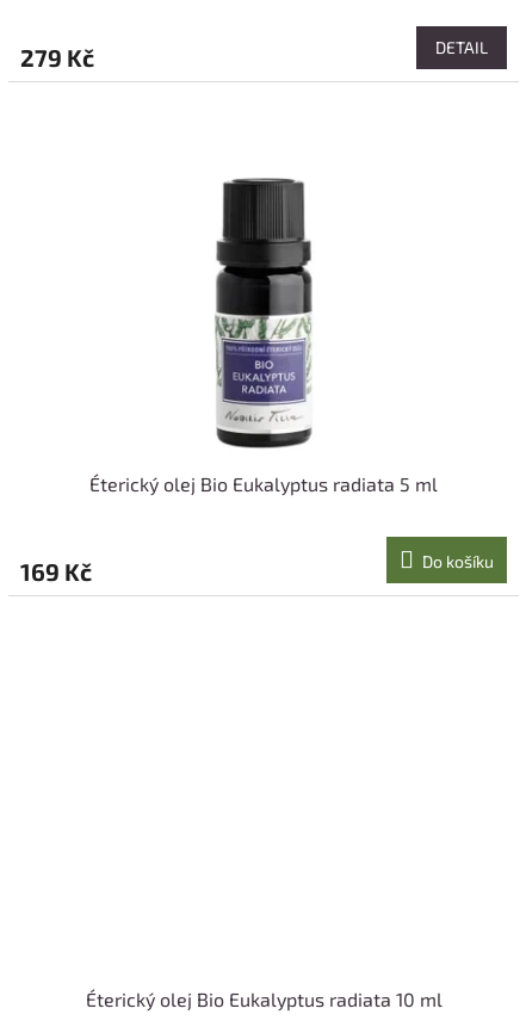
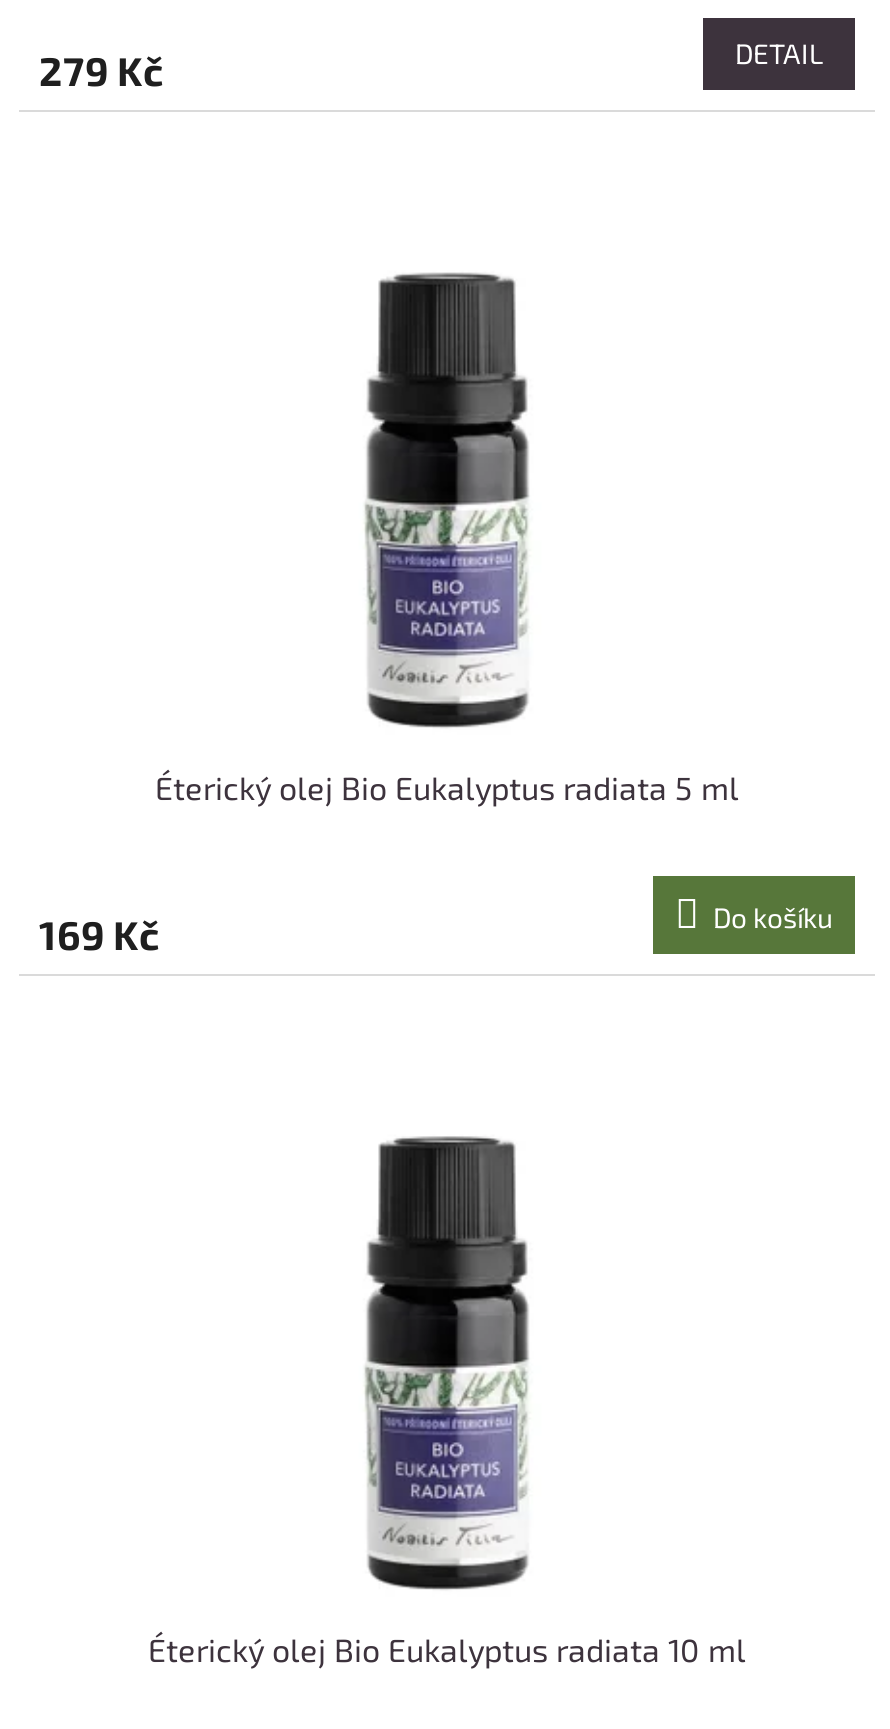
none -> [365,1135,529,1591] [image]

